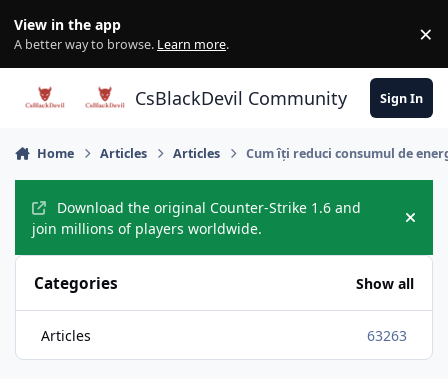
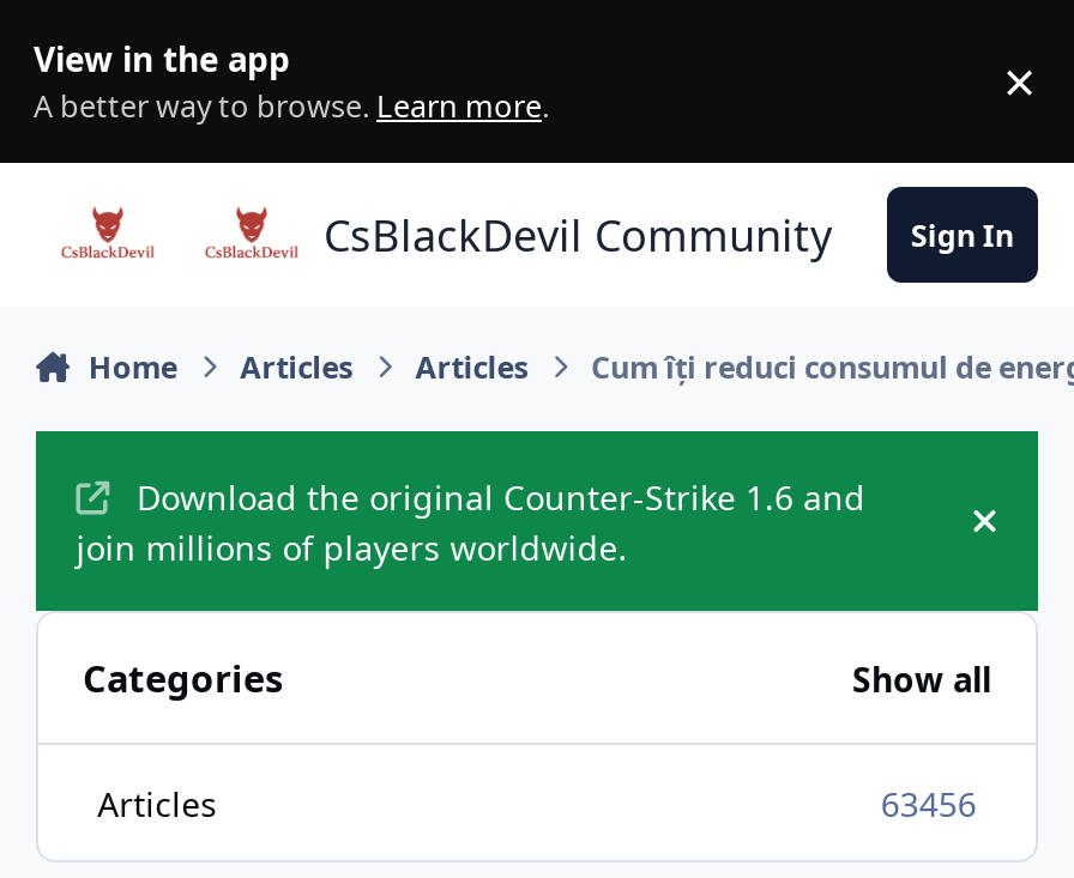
[367,325,407,344] 63263 -> [881,780,977,825] 63456

